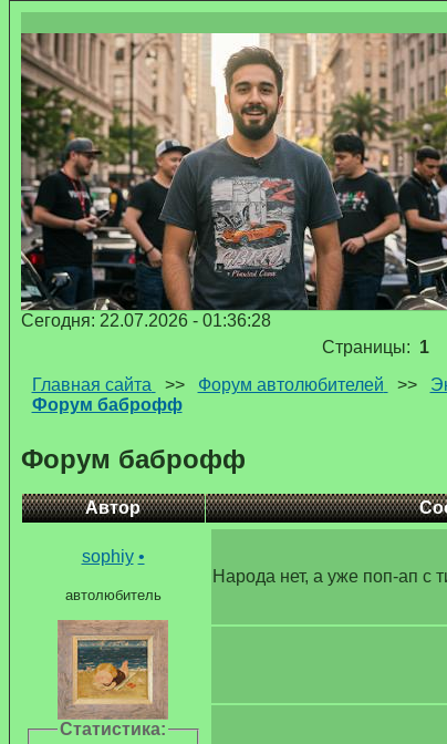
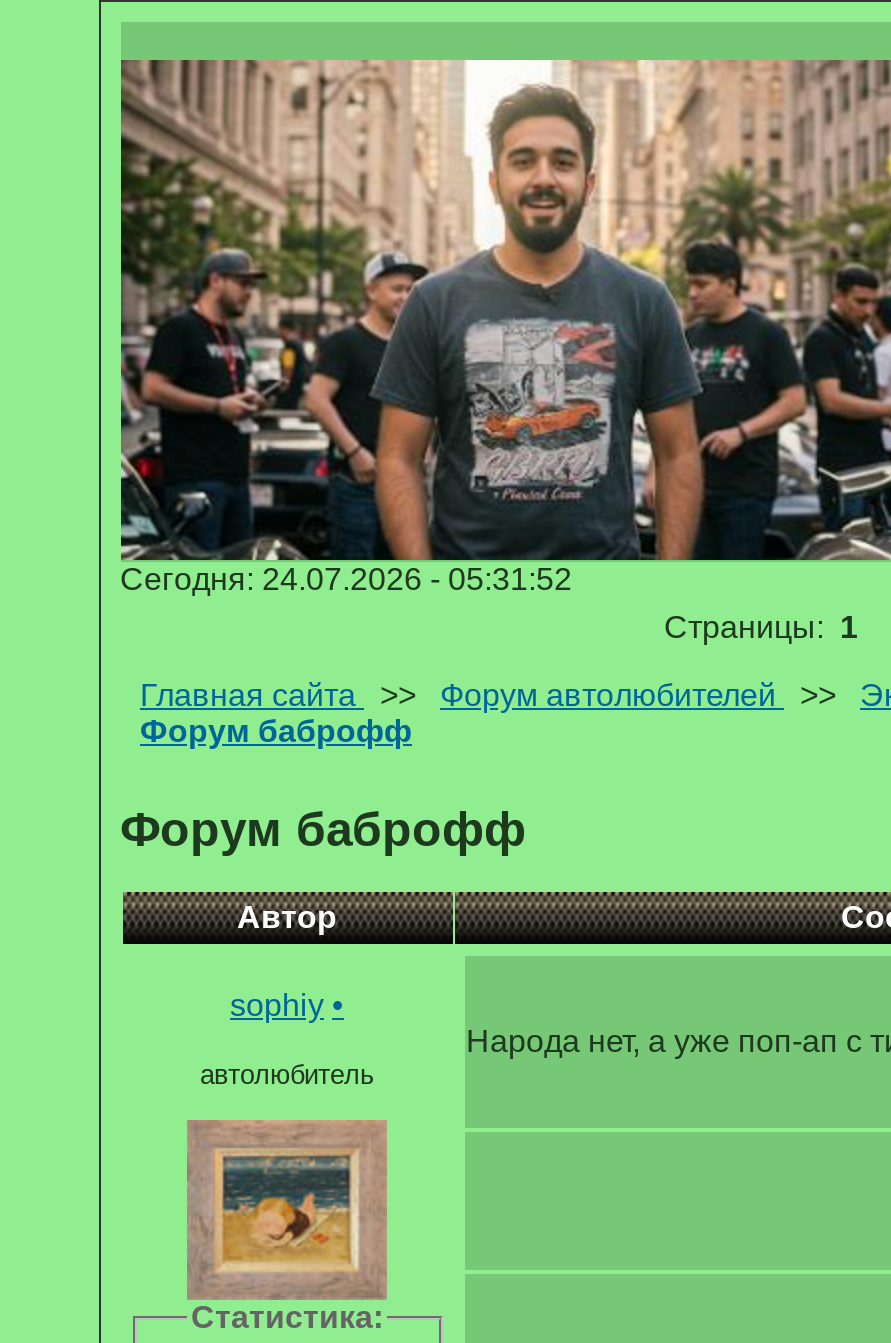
[20,311,271,330] Сегодня: 22.07.2026 - 01:36:28 -> [120,562,572,596] Сегодня: 24.07.2026 - 05:31:52

